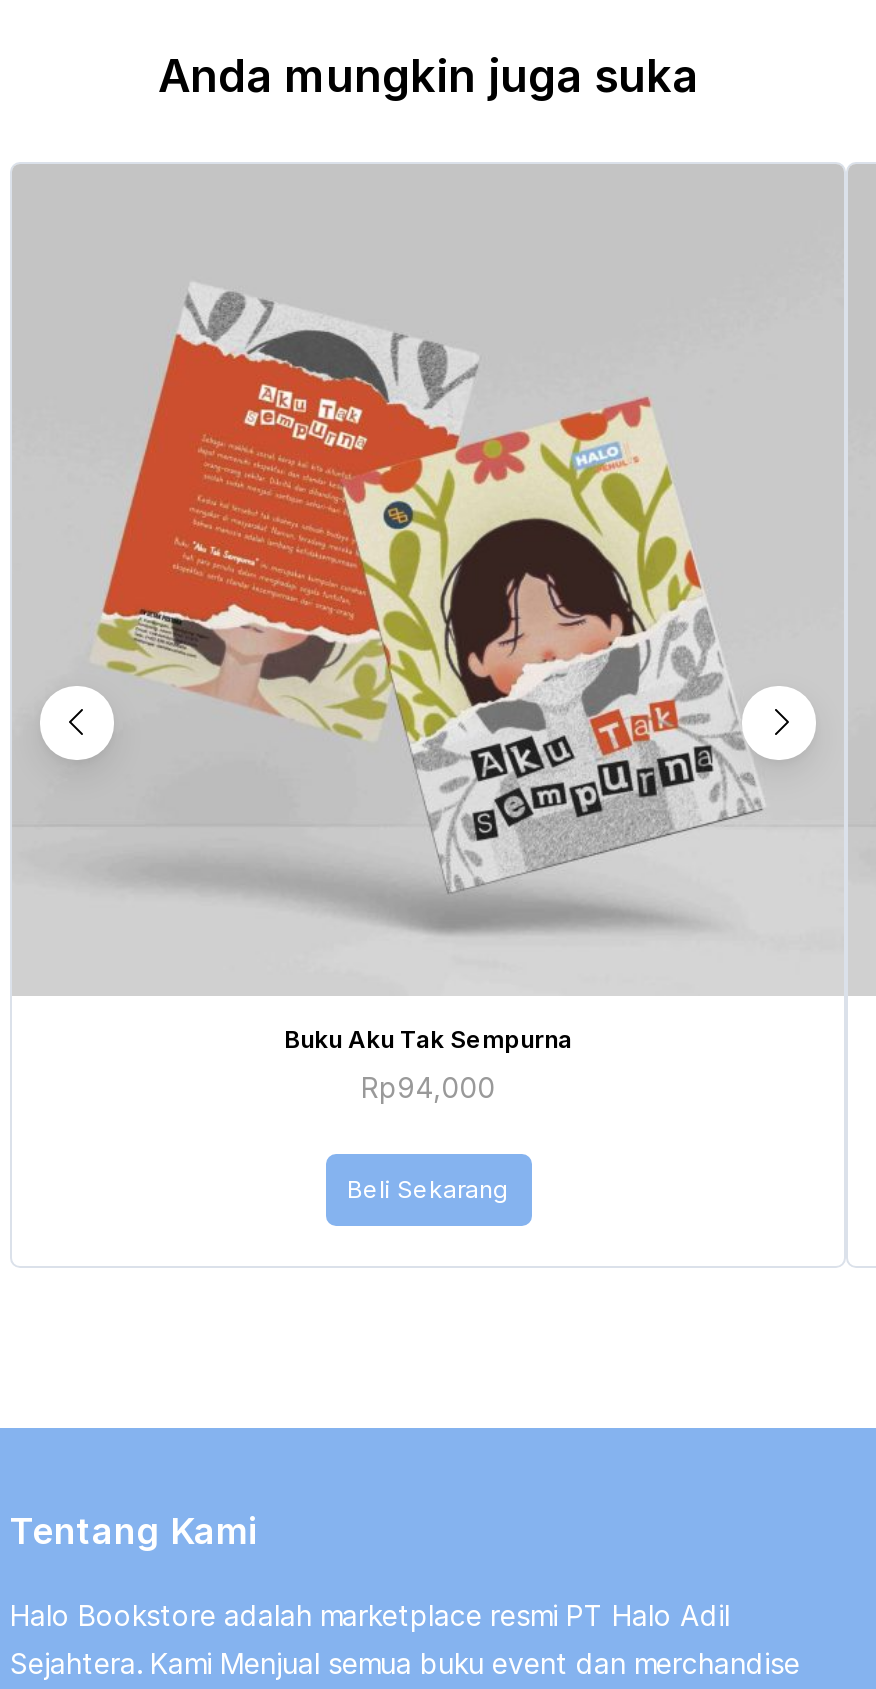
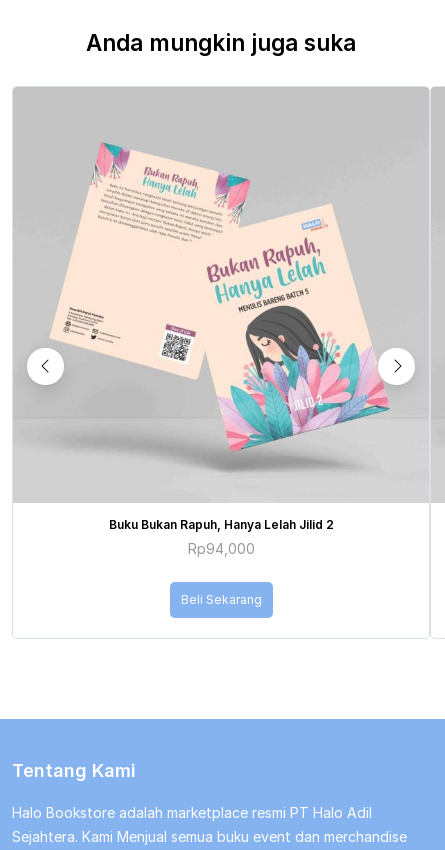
[88,278,762,892] [image] -> [50,142,390,451] [image]
[284,1025,572,1055] Buku Aku Tak Sempurna -> [108,517,333,532] Buku Bukan Rapuh, Hanya Lelah Jilid 2

